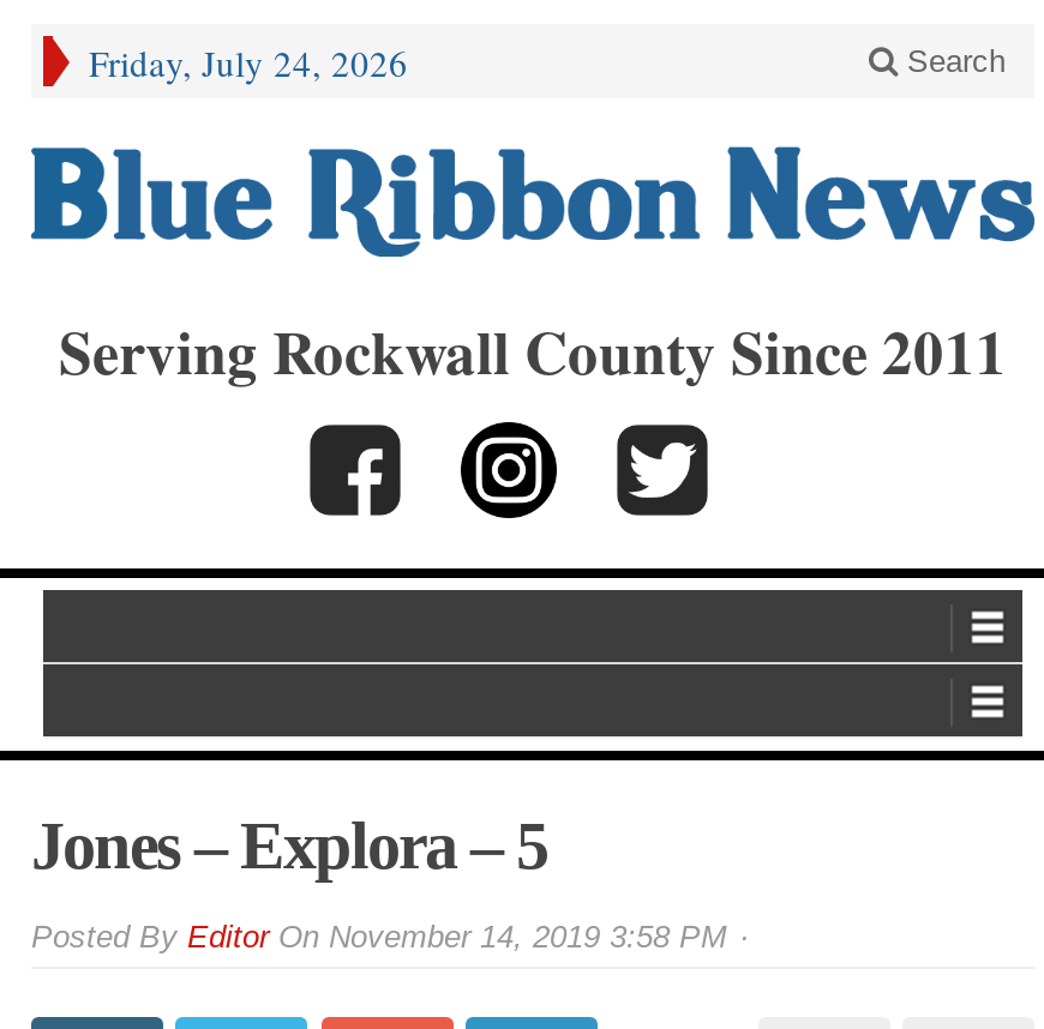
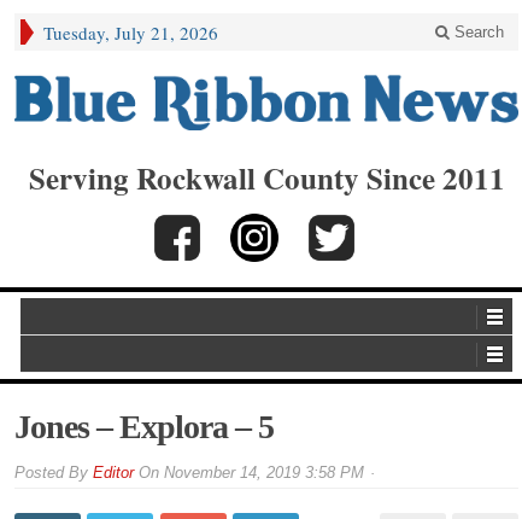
[89,38,408,86] Friday, July 24, 2026 -> [43,21,218,45] Tuesday, July 21, 2026

